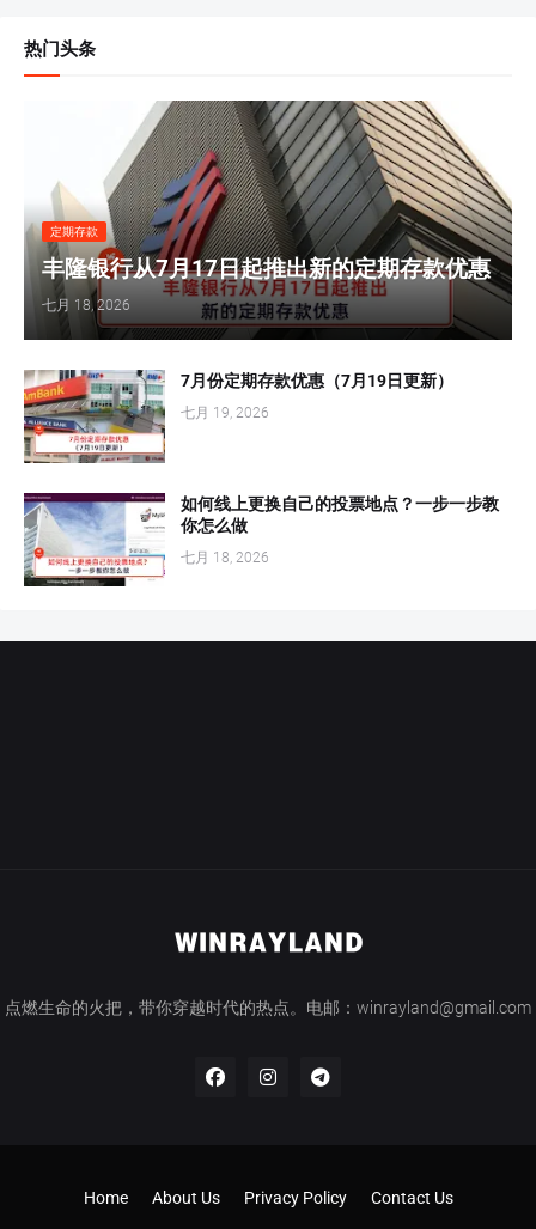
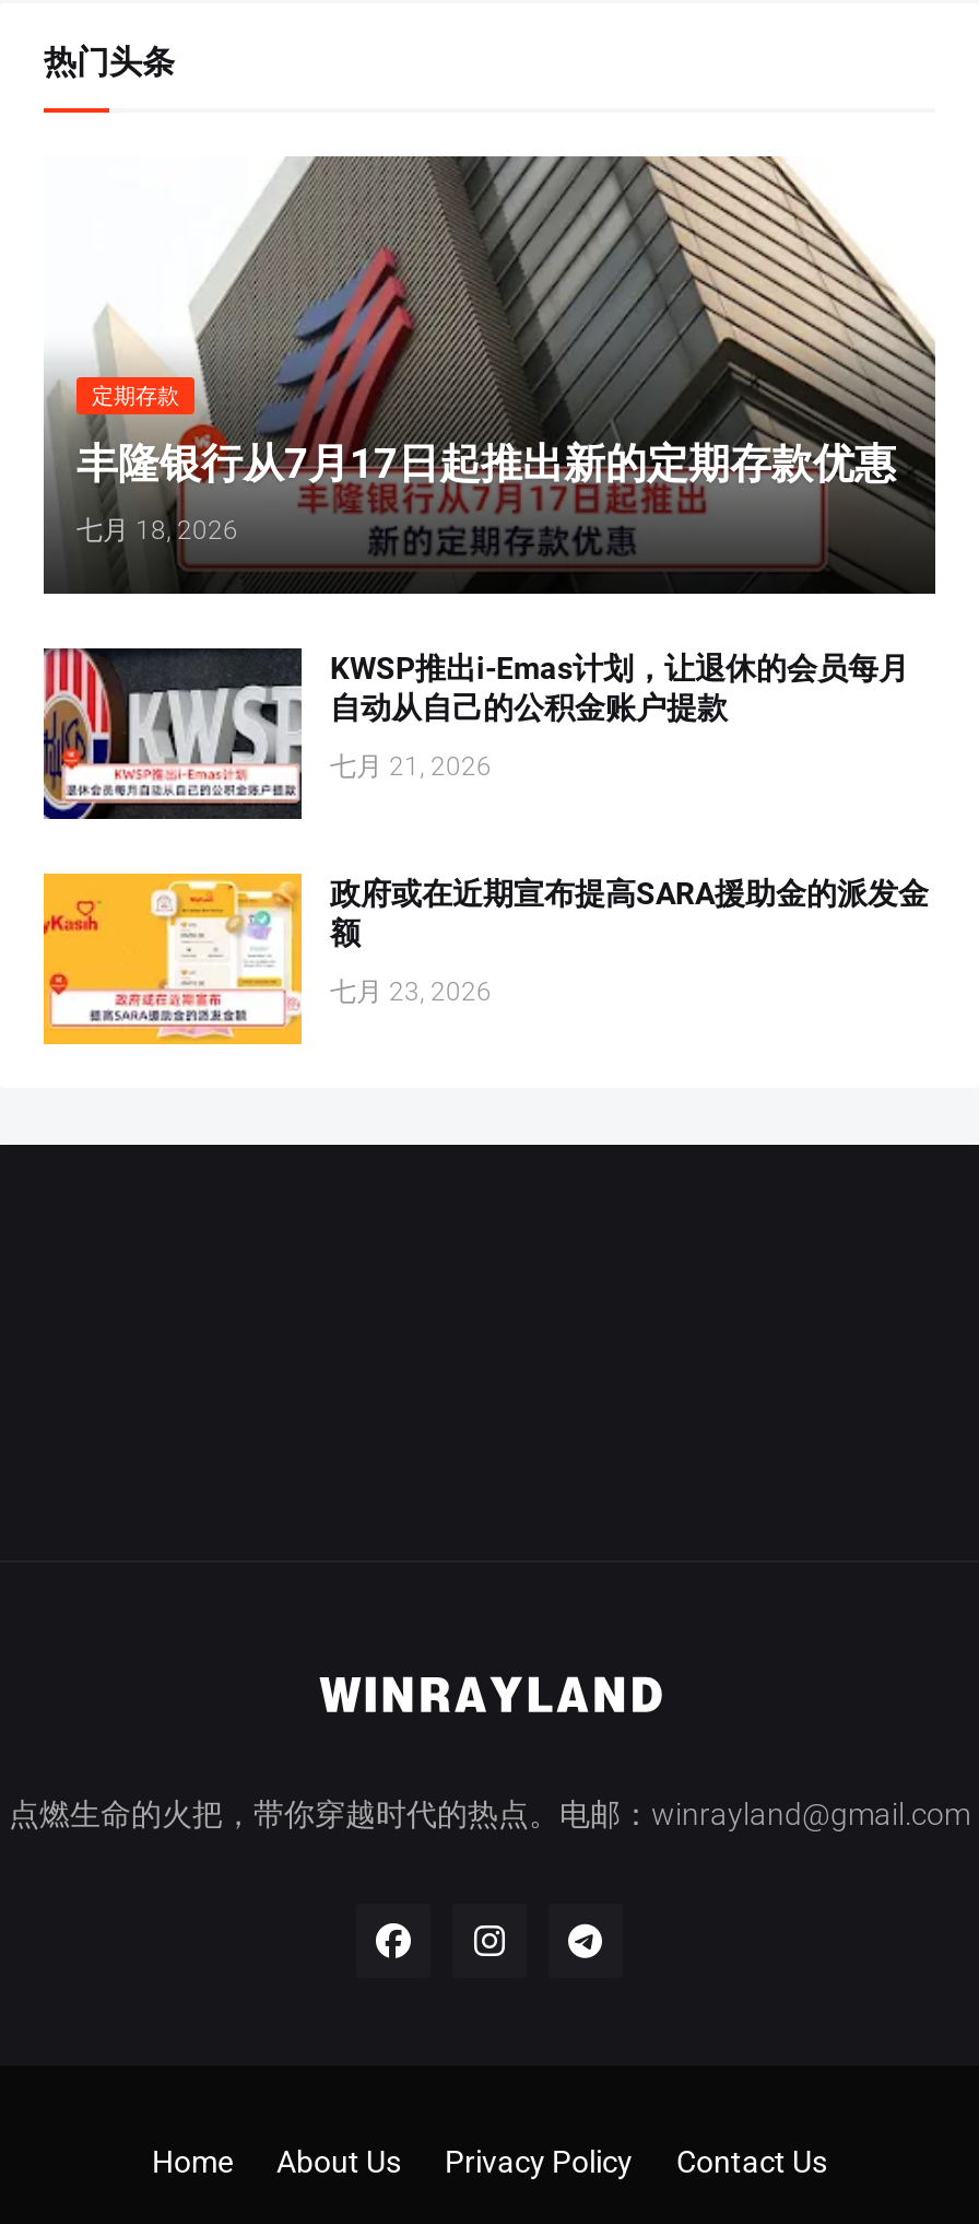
[23,369,453,464] [image] | 7月份定期存款优惠（7月19日更新） -> [42,646,909,821] [image] | KWSP推出i-Emas计划，让退休的会员每月 | 自动从自己的公积金账户提款
[181,404,269,421] 七月 19, 2026 -> [330,751,492,782] 七月 21, 2026
[23,492,499,588] [image] | 如何线上更换自己的投票地点？一步一步教 | 你怎么做 -> [42,871,929,1046] [image] | 政府或在近期宣布提高SARA援助金的派发金 | 额
[181,549,269,566] 七月 18, 2026 -> [330,976,492,1007] 七月 23, 2026

